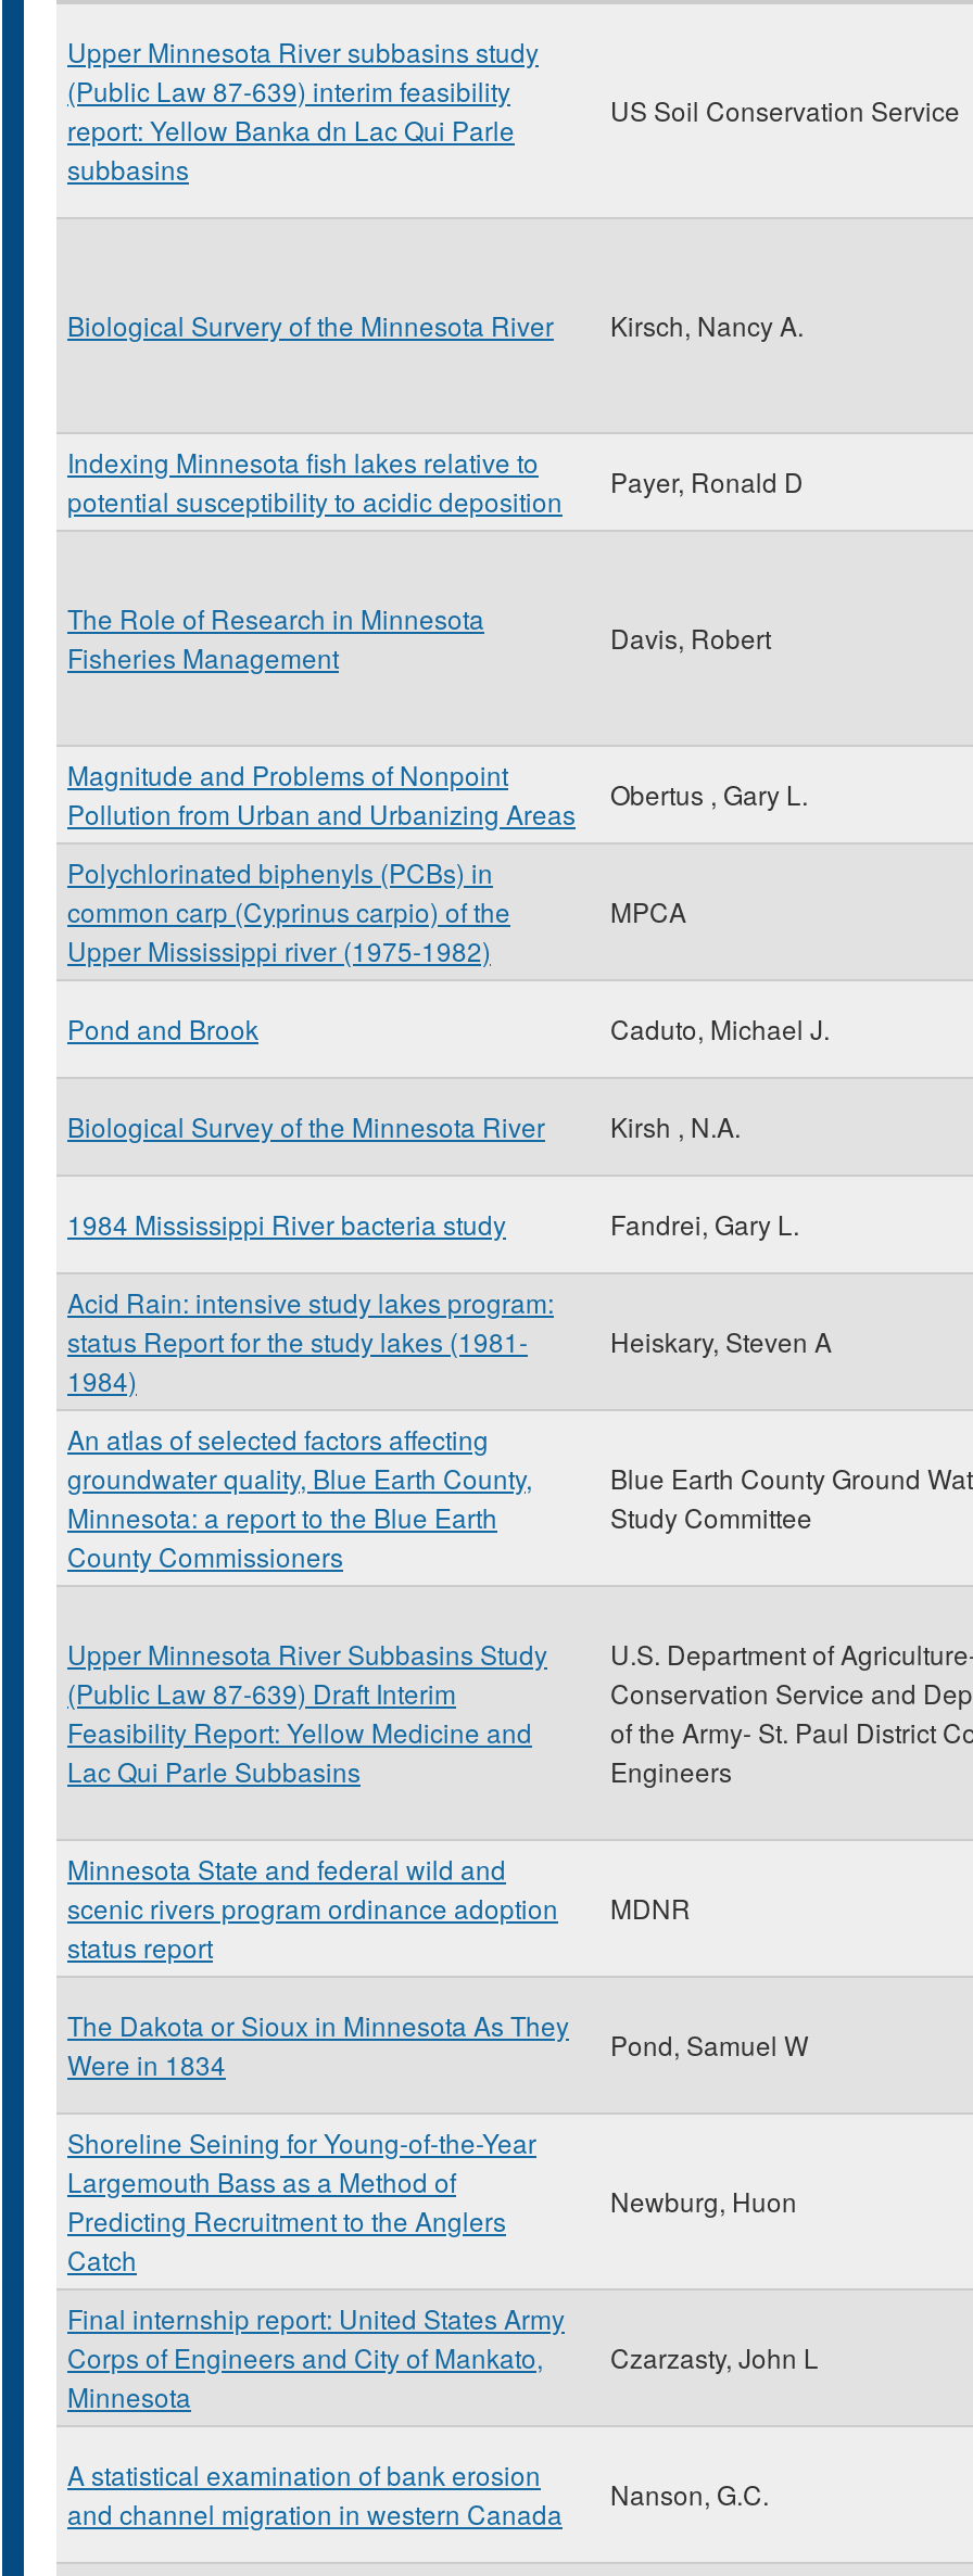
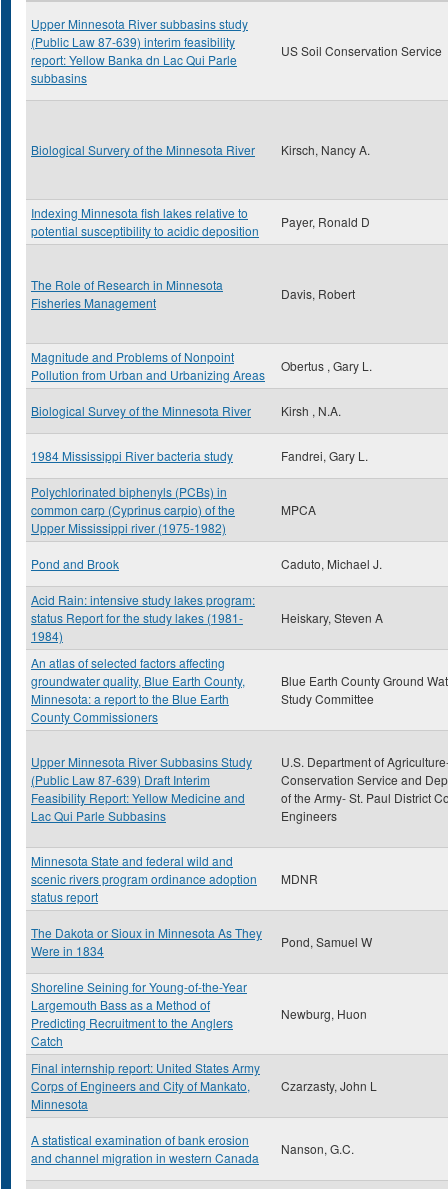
moved [67,853,830,1046] -> [31,483,382,572]: Polychlorinated biphenyls (PCBs) in | common carp (Cyprinus carpio) of the | Upper Mississippi river (1975-1982) | MPCA | Pond and Brook | Caduto, Michael J.
moved [67,1107,799,1242] -> [31,402,368,464]: Biological Survey of the Minnesota River | Kirsh , N.A. | 1984 Mississippi River bacteria study | Fandrei, Gary L.

